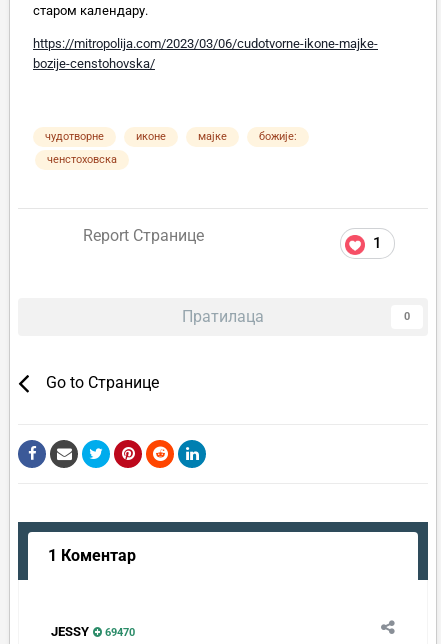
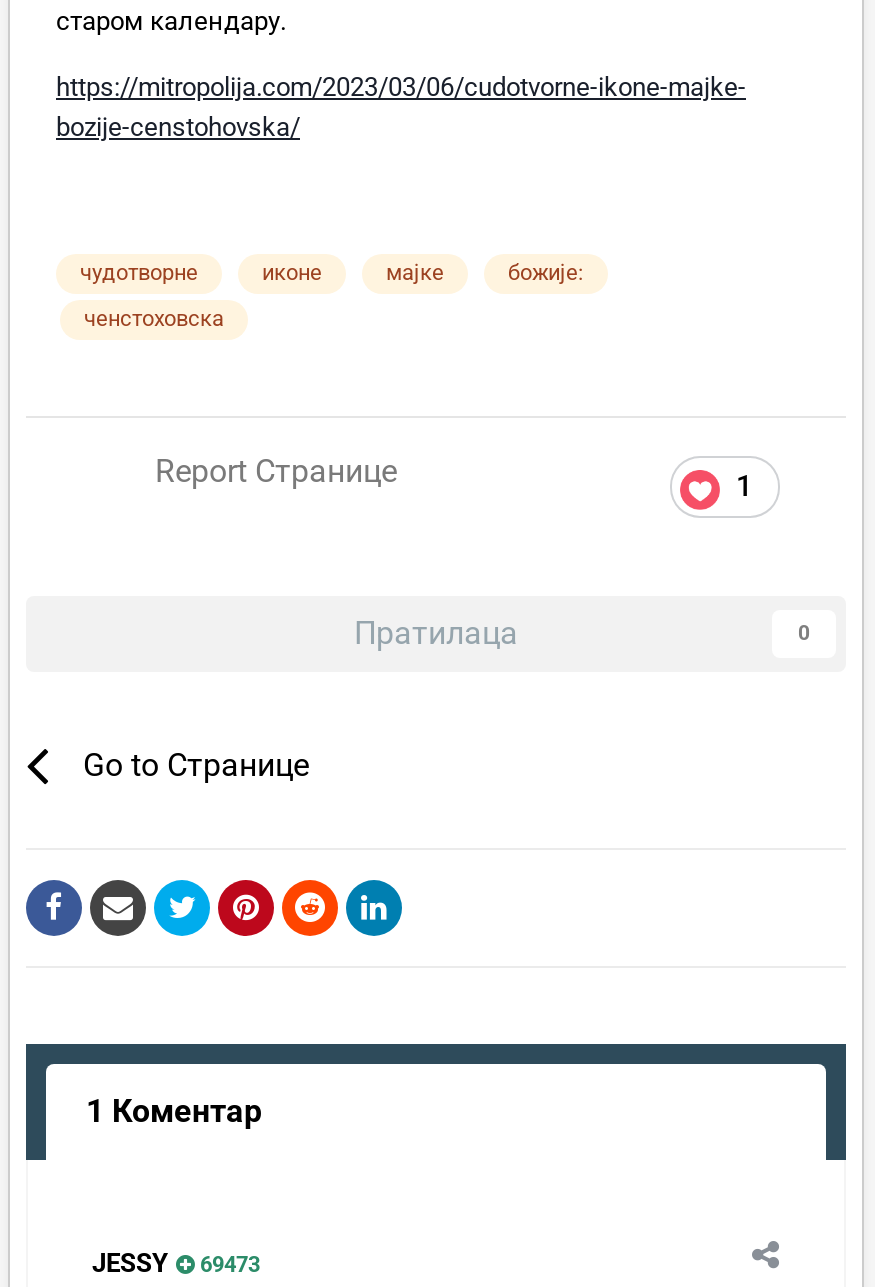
[51,624,135,639] JESSY 69470 -> [92,1248,260,1278] JESSY 69473

